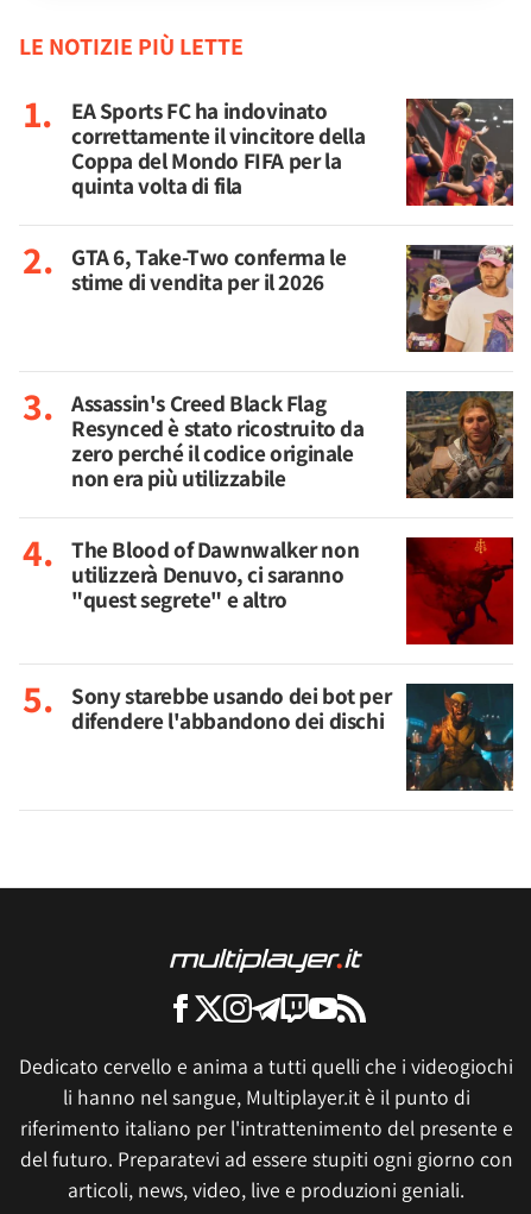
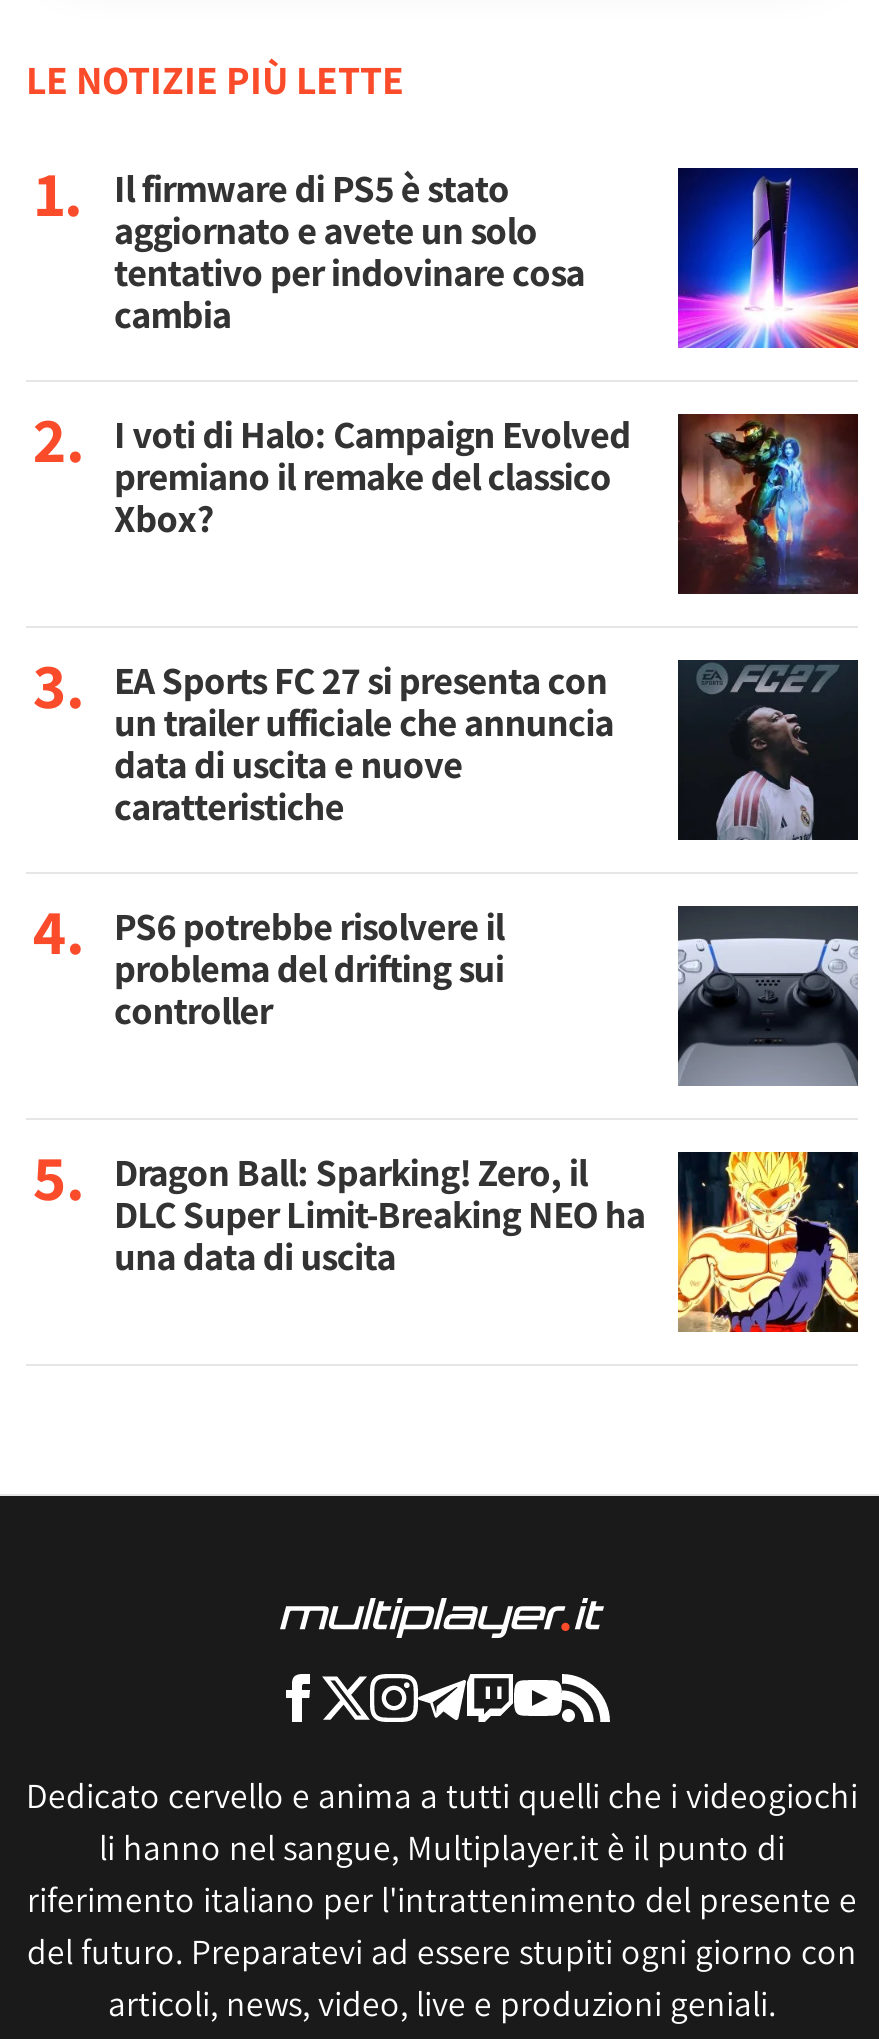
[71,95,365,201] EA Sports FC ha indovinato | correttamente il vincitore della | Coppa del Mondo FIFA per la | quinta volta di fila -> [114,162,585,340] Il firmware di PS5 è stato | aggiornato e avete un solo | tentativo per indovinare cosa | cambia
[405,98,514,207] [image] -> [676,166,860,350] [image]
[71,241,346,297] GTA 6, Take-Two conferma le | stime di vendita per il 2026 -> [114,408,630,544] I voti di Halo: Campaign Evolved | premiano il remake del classico | Xbox?
[405,245,514,353] [image] -> [676,412,860,596] [image]
[71,388,514,499] [image] | Assassin's Creed Black Flag | Resynced è stato ricostruito da | zero perché il codice originale | non era più utilizzabile -> [114,654,860,842] [image] | EA Sports FC 27 si presenta con | un trailer ufficiale che annuncia | data di uscita e nuove | caratteristiche
[71,534,359,615] The Blood of Dawnwalker non | utilizzerà Denuvo, ci saranno | "quest segrete" e altro -> [114,900,504,1036] PS6 potrebbe risolvere il | problema del drifting sui | controller
[405,536,514,646] [image] -> [676,904,860,1088] [image]
[71,680,514,792] [image] | Sony starebbe usando dei bot per | difendere l'abbandono dei dischi -> [114,1146,860,1334] [image] | Dragon Ball: Sparking! Zero, il | DLC Super Limit-Breaking NEO ha | una data di uscita

